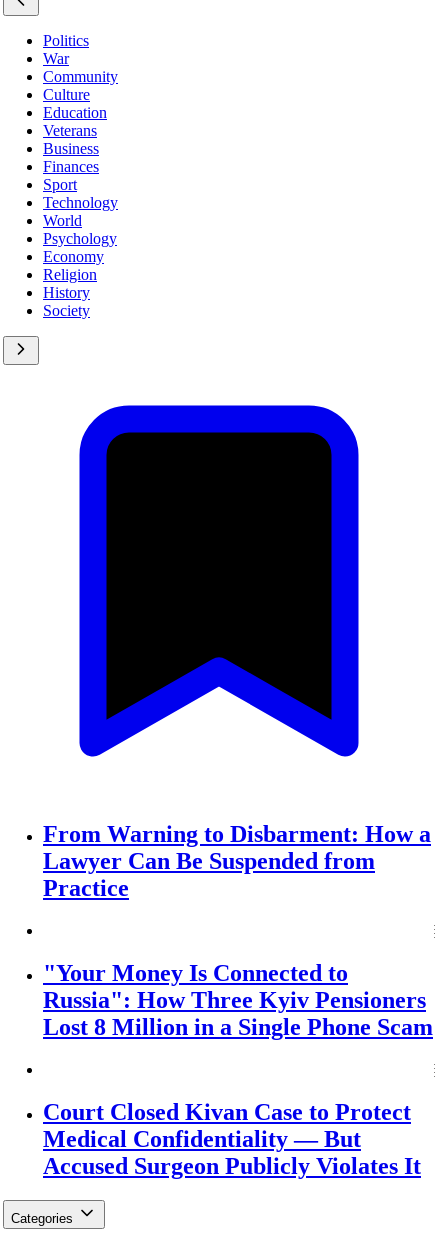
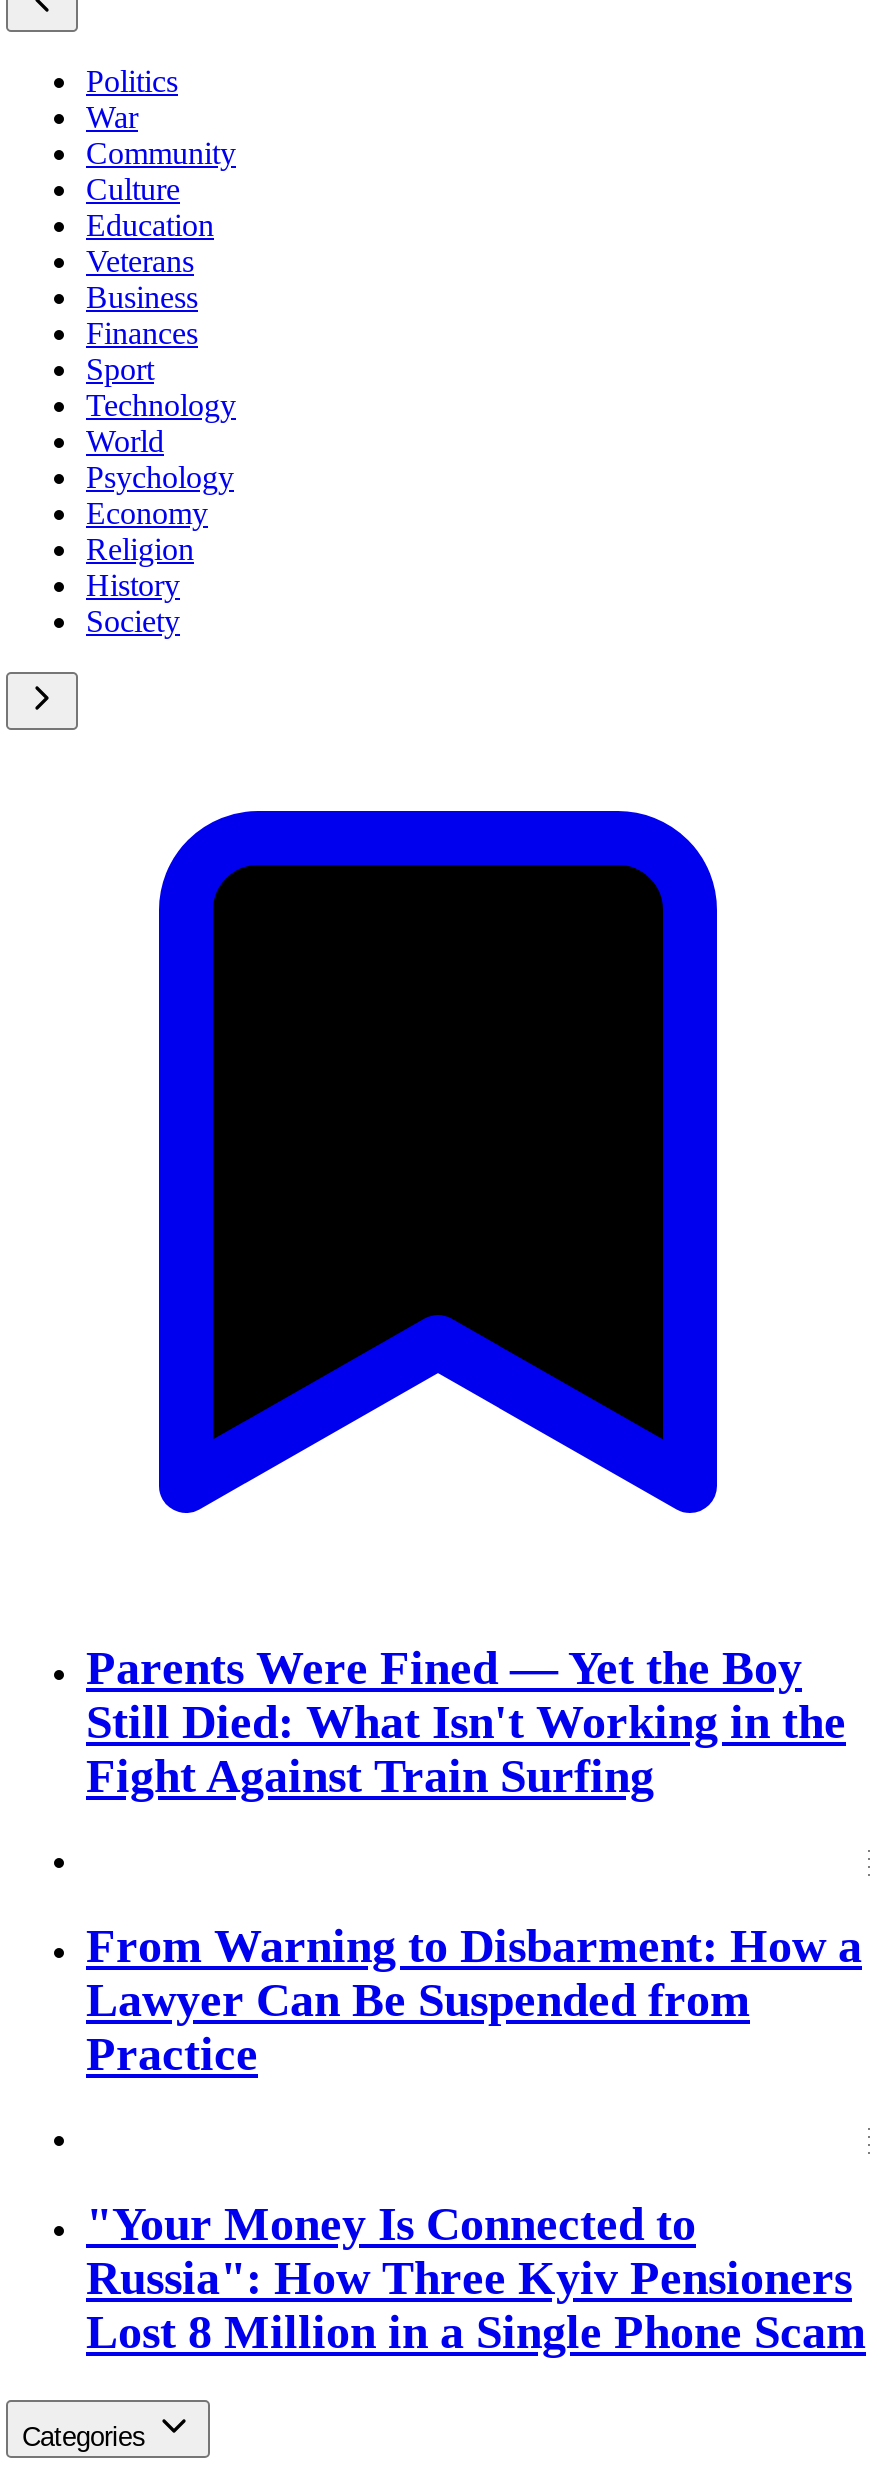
none -> [86,1642,846,1802] Parents Were Fined — Yet the Boy | Still Died: What Isn't Working in the | Fight Against Train Surfing
moved [43,821,433,1040] -> [86,1920,866,2357]: From Warning to Disbarment: How a | Lawyer Can Be Suspended from | Practice | "Your Money Is Connected to | Russia": How Three Kyiv Pensioners | Lost 8 Million in a Single Phone Scam
[43,1099,421,1179] Court Closed Kivan Case to Protect | Medical Confidentiality — But | Accused Surgeon Publicly Violates It -> none

